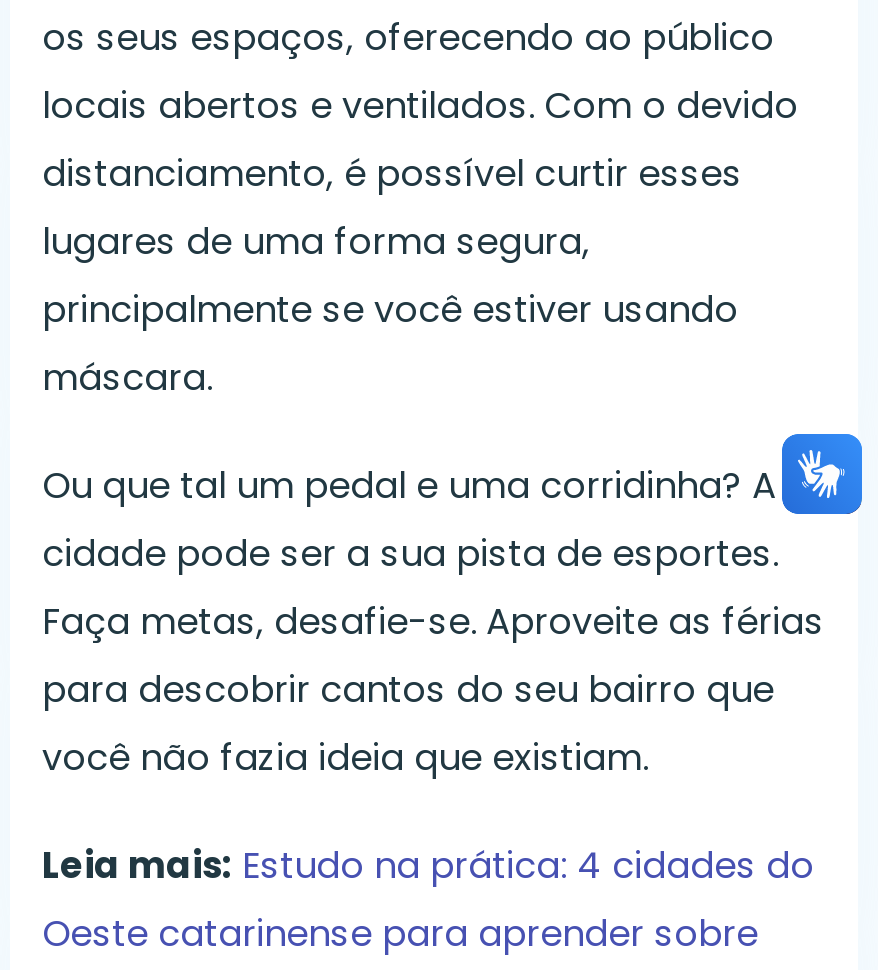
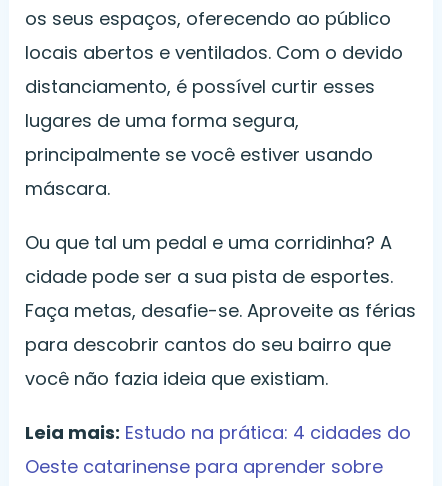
[780,432,864,516] [image] -> none

